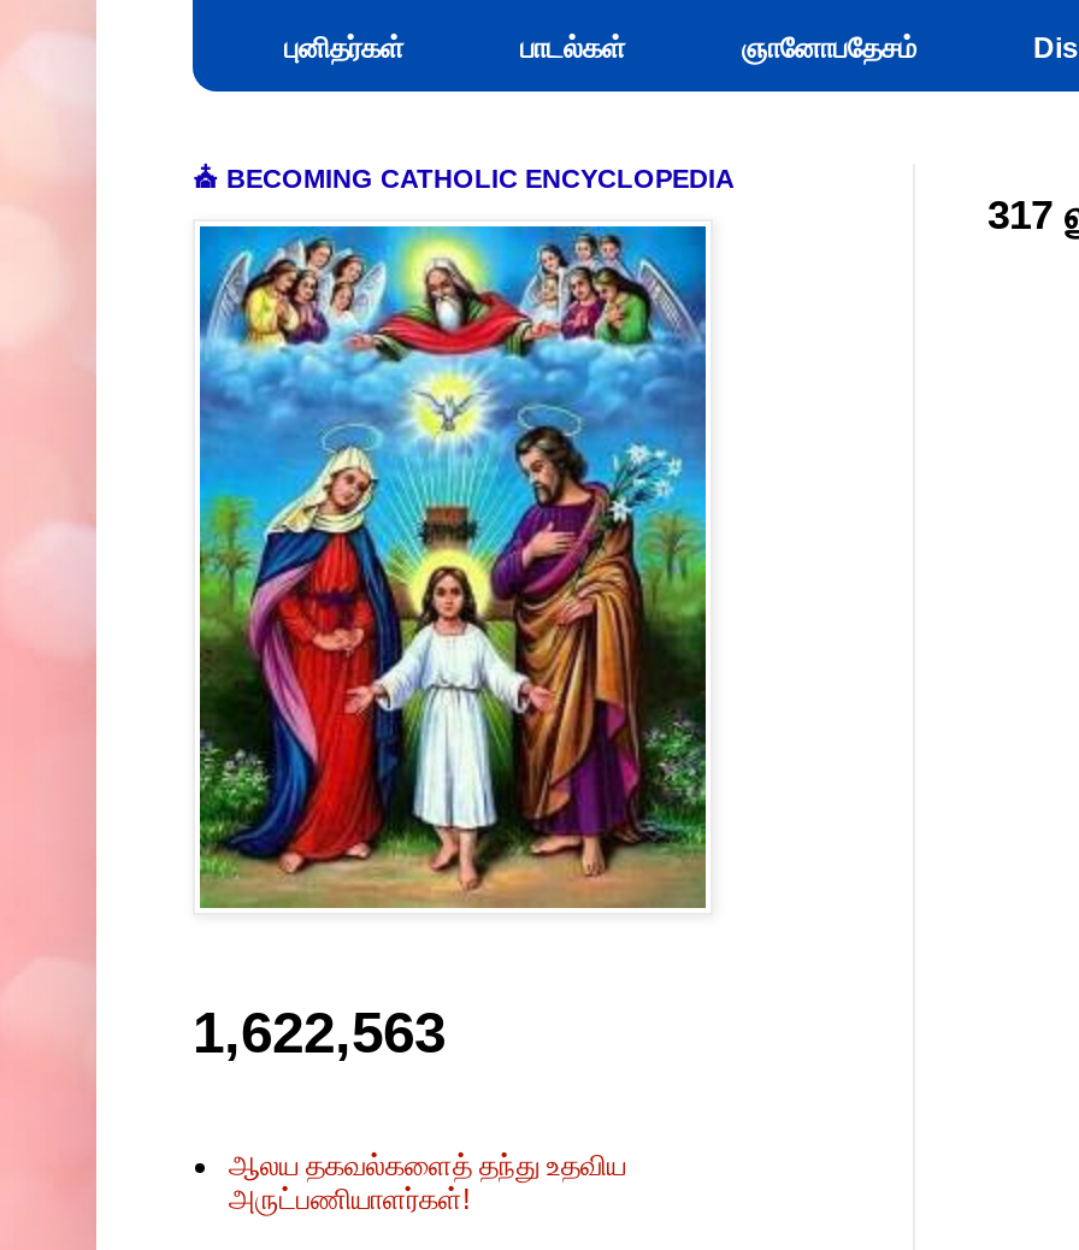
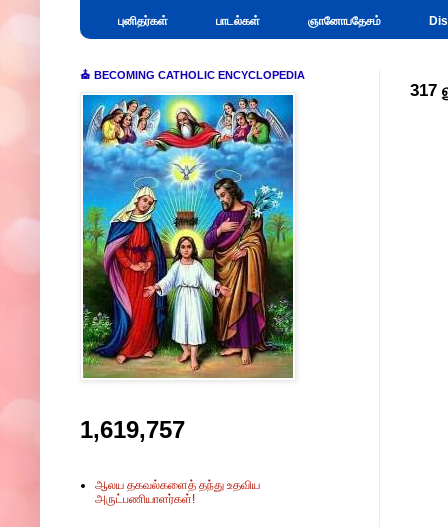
[193,998,446,1063] 1,622,563 -> [80,415,185,442] 1,619,757

